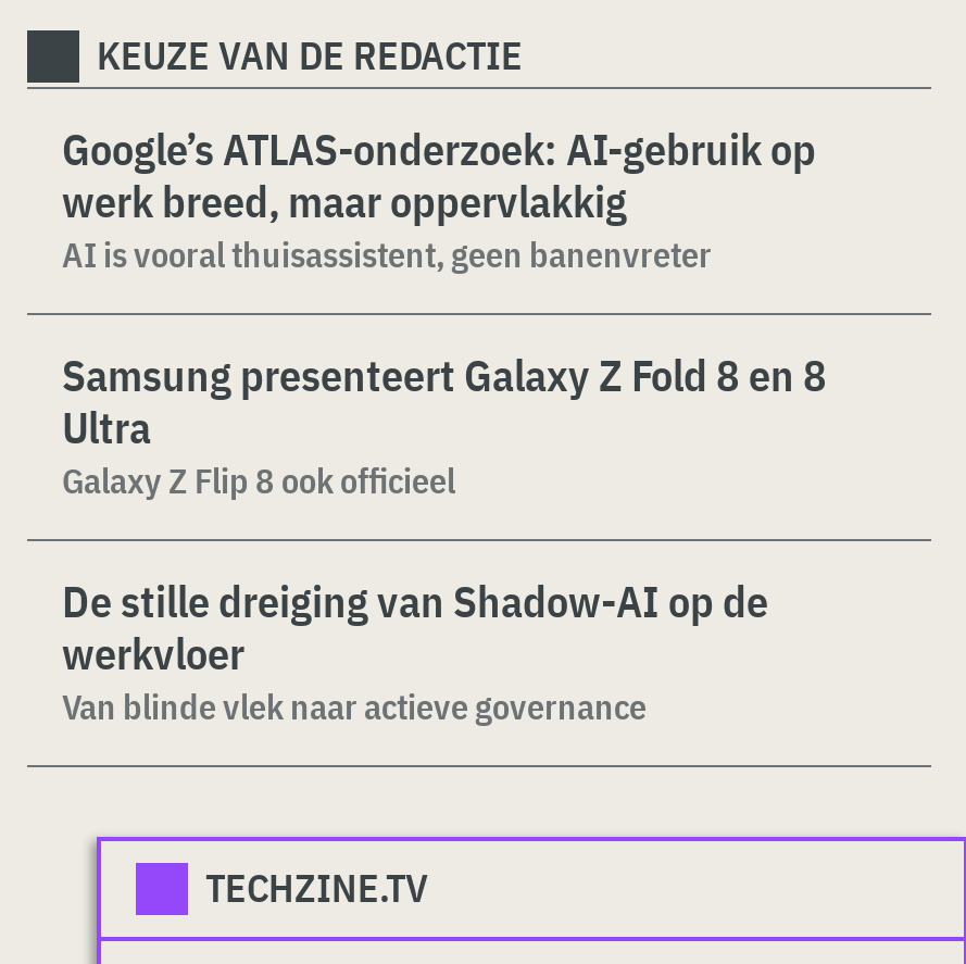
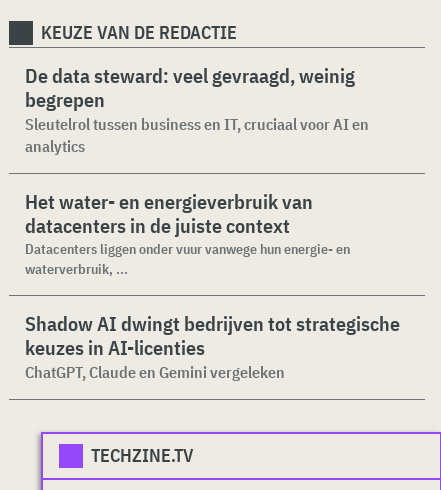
[62,119,816,276] Google’s ATLAS-onderzoek: AI-gebruik op | werk breed, maar oppervlakkig | AI is vooral thuisassistent, geen banenvreter -> [25,62,369,156] De data steward: veel gevraagd, weinig | begrepen | Sleutelrol tussen business en IT, cruciaal voor AI en | analytics
[62,345,827,502] Samsung presenteert Galaxy Z Fold 8 en 8 | Ultra | Galaxy Z Flip 8 ook officieel -> [25,188,350,278] Het water- en energieverbruik van | datacenters in de juiste context | Datacenters liggen onder vuur vanwege hun energie- en | waterverbruik, ...
[62,571,768,728] De stille dreiging van Shadow-AI op de | werkvloer | Van blinde vlek naar actieve governance -> [25,310,400,382] Shadow AI dwingt bedrijven tot strategische | keuzes in AI-licenties | ChatGPT, Claude en Gemini vergeleken

